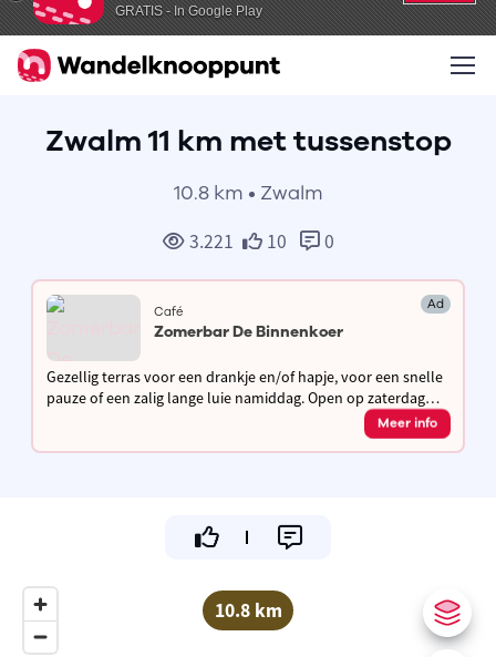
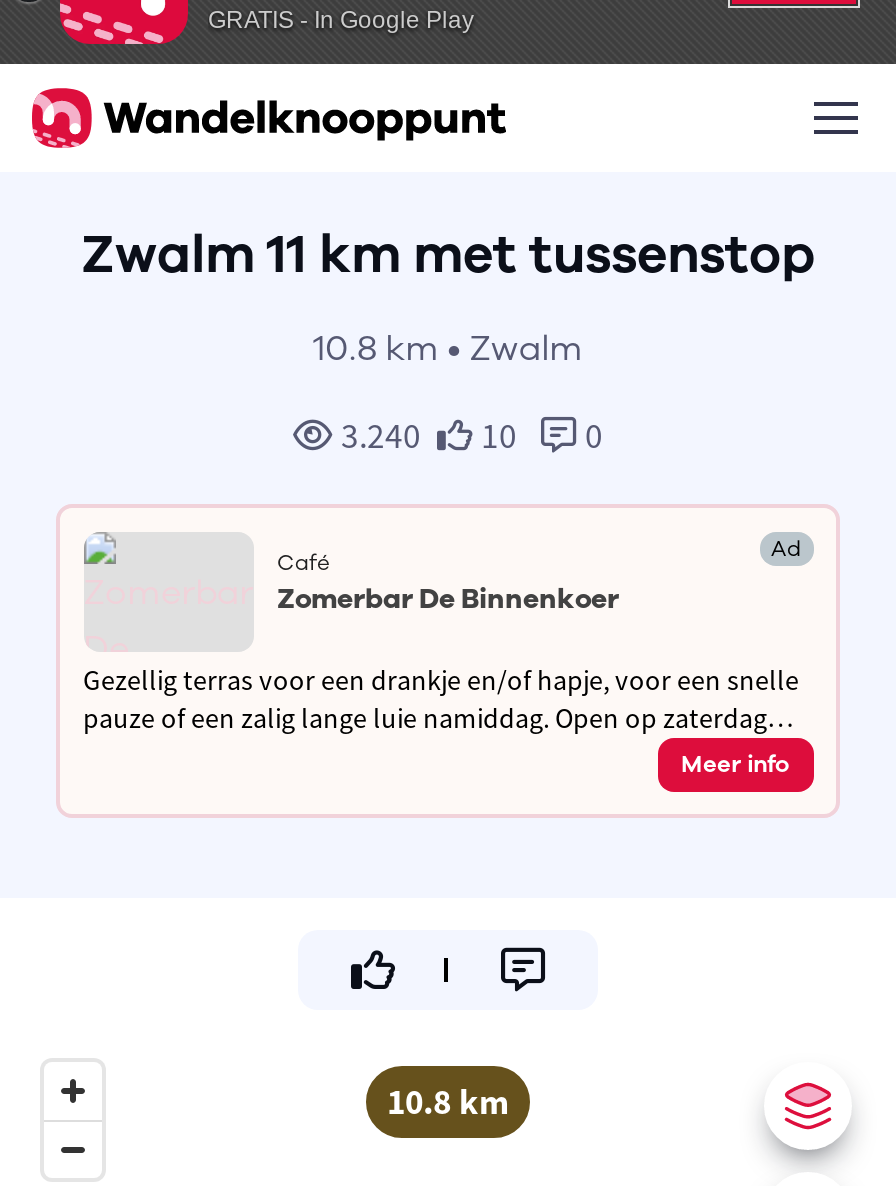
[189,229,334,254] 3.221 10 0 -> [341,414,603,458] 3.240 10 0

